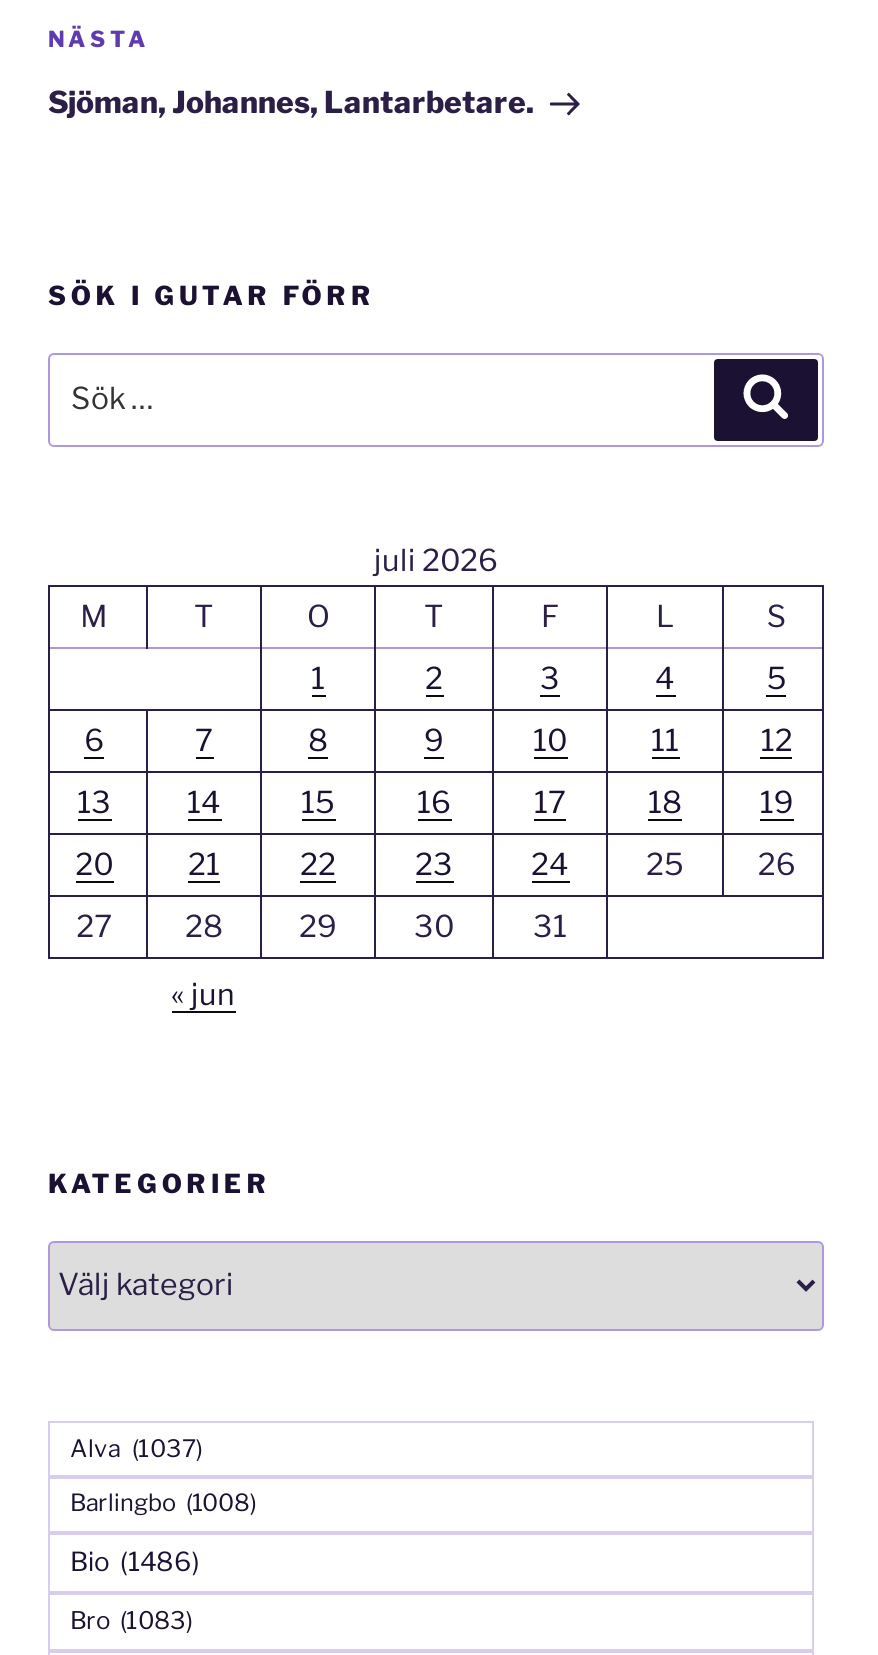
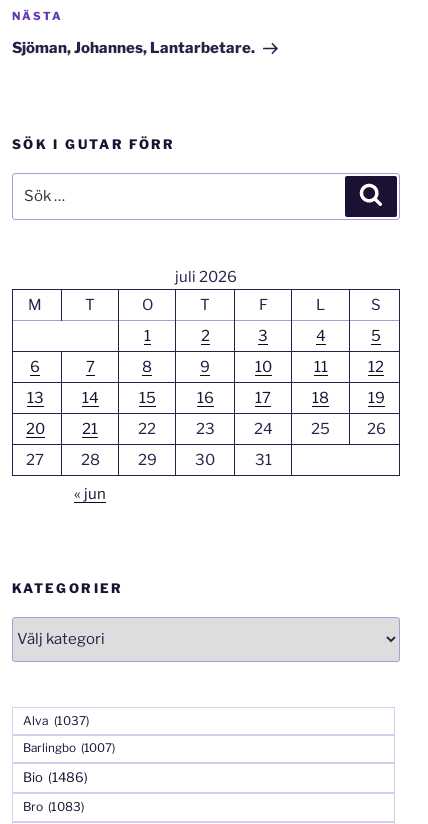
[70,1488,256,1516] Barlingbo (1008) -> [23,741,115,755] Barlingbo (1007)

